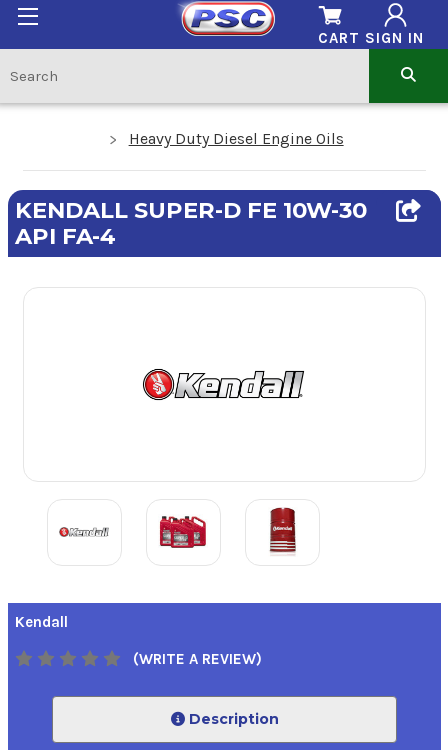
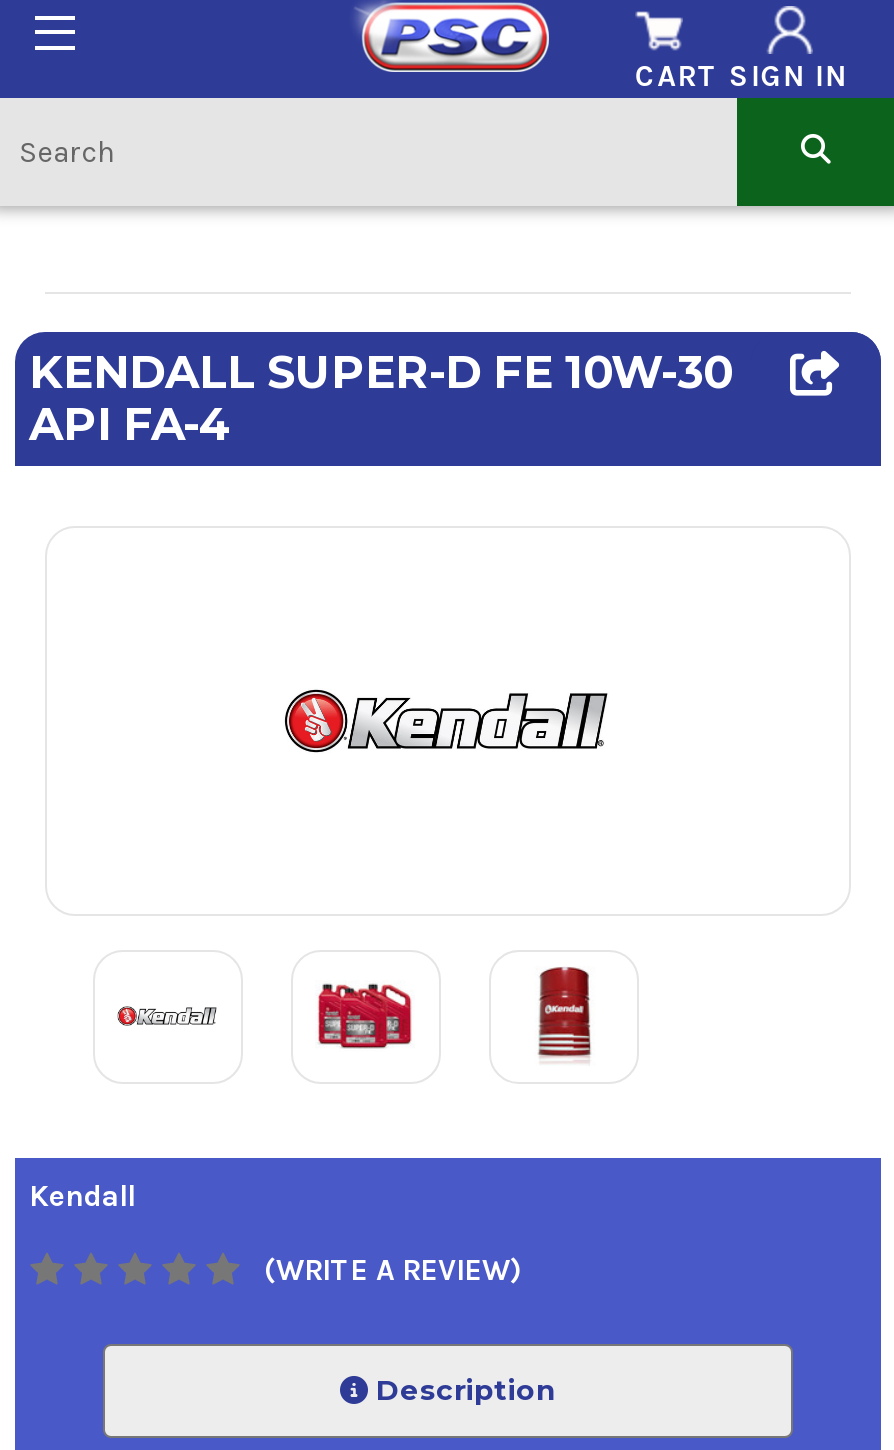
[129,129,344,148] Heavy Duty Diesel Engine Oils -> none

